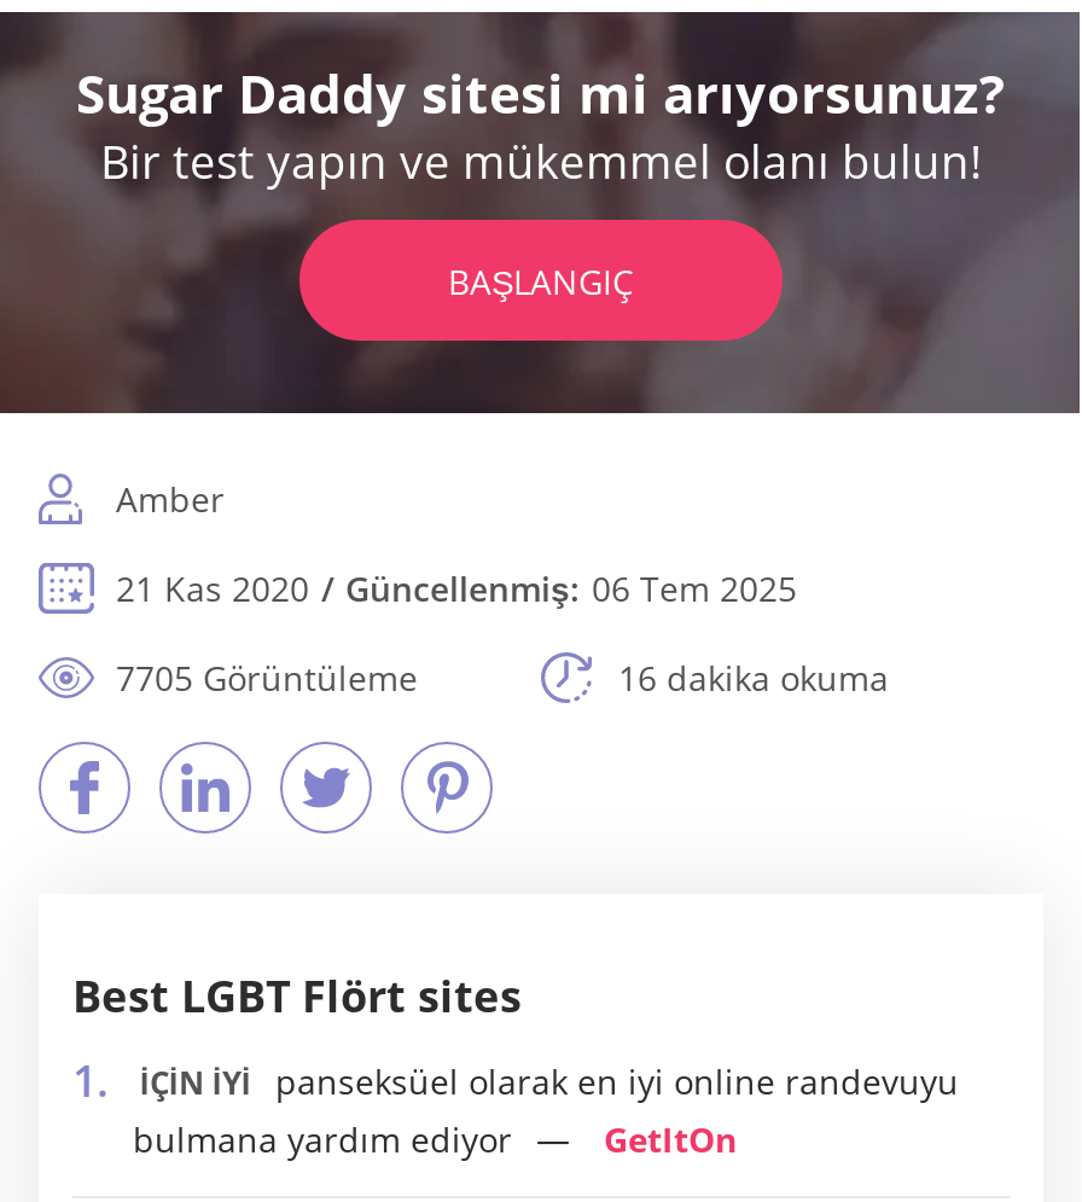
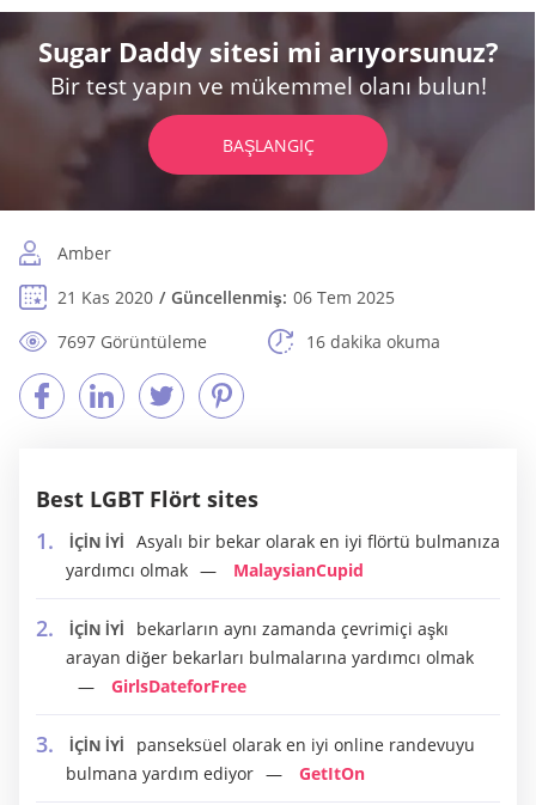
[116,655,418,701] 7705 Görüntüleme -> [57,330,207,353] 7697 Görüntüleme
none -> [66,530,500,697] İÇİN İYİ Asyalı bir bekar olarak en iyi flörtü bulmanıza | yardımcı olmak | MalaysianCupid | İÇİN İYİ bekarların aynı zamanda çevrimiçi aşkı | arayan diğer bekarları bulmalarına yardımcı olmak | GirlsDateforFree

